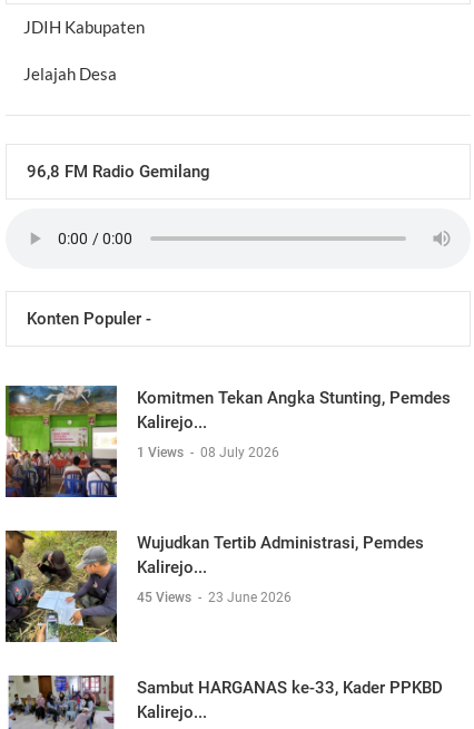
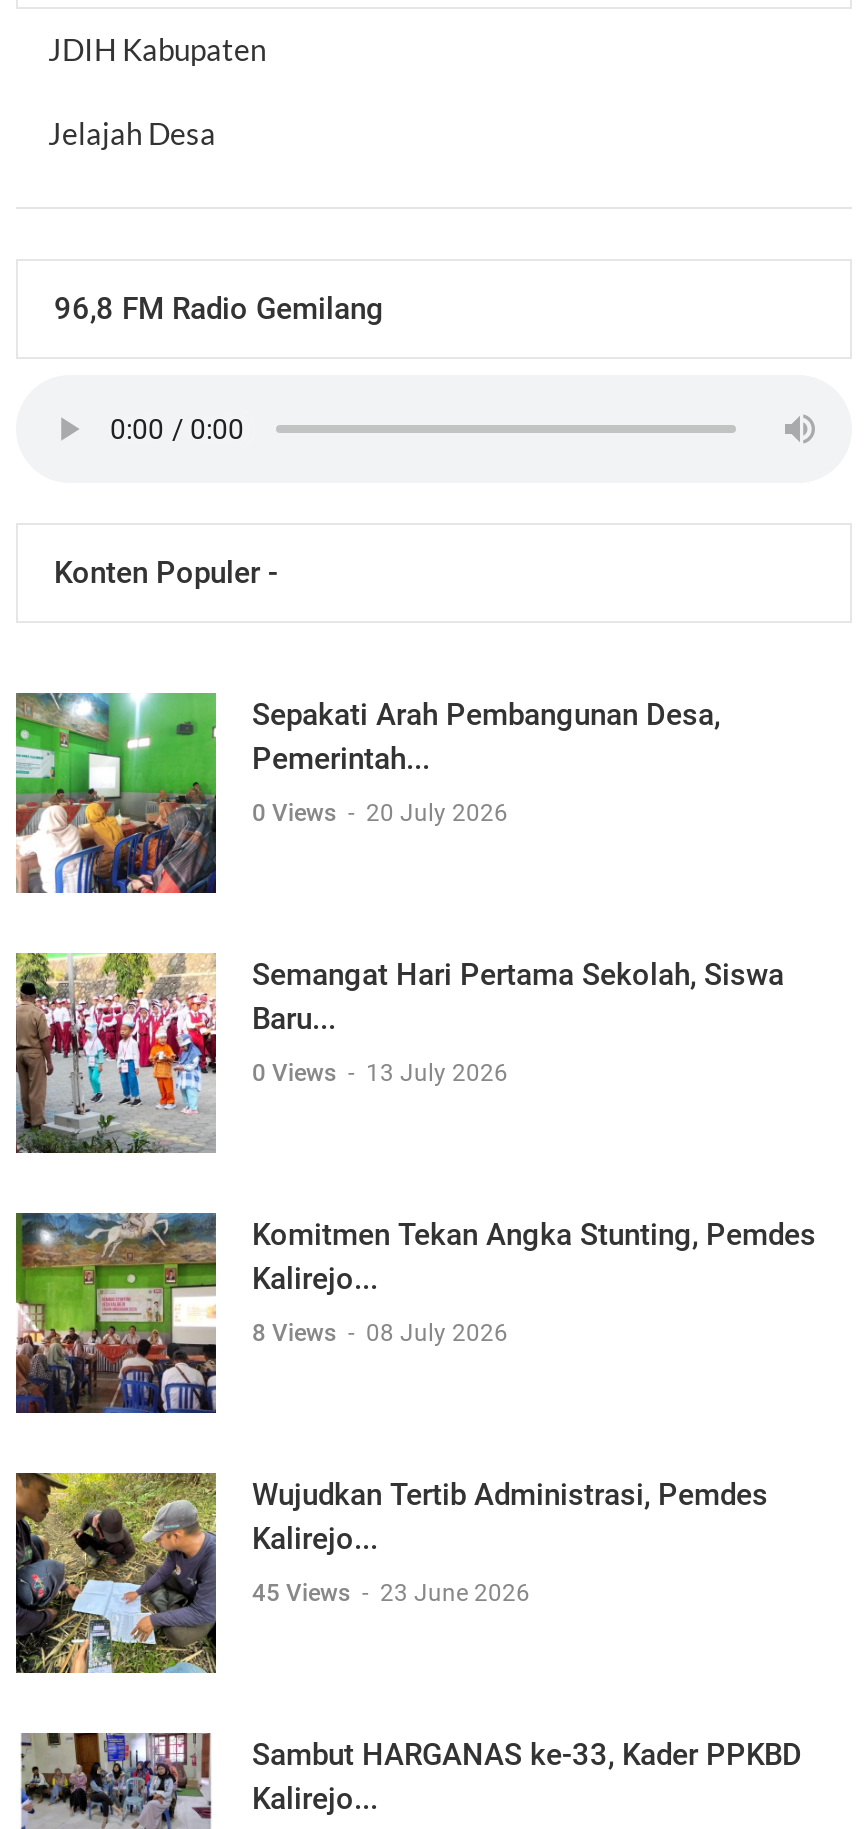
none -> [14,693,720,895] [image] | Sepakati Arah Pembangunan Desa, | Pemerintah... | 0 Views - 20 July 2026
none -> [14,951,784,1155] [image] | Semangat Hari Pertama Sekolah, Siswa | Baru... | 0 Views - 13 July 2026
[137,445,279,460] 1 Views - 08 July 2026 -> [252,1319,508,1347] 8 Views - 08 July 2026

